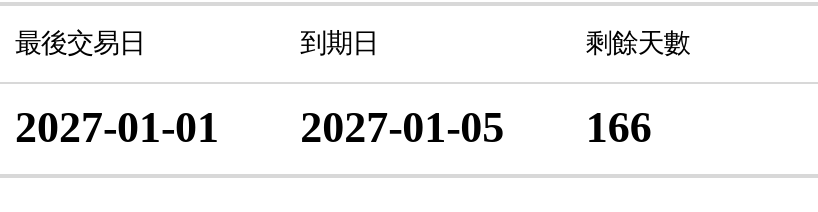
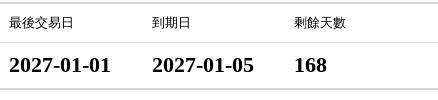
[15,104,652,152] 2027-01-01 2027-01-05 166 -> [9,53,327,77] 2027-01-01 2027-01-05 168

